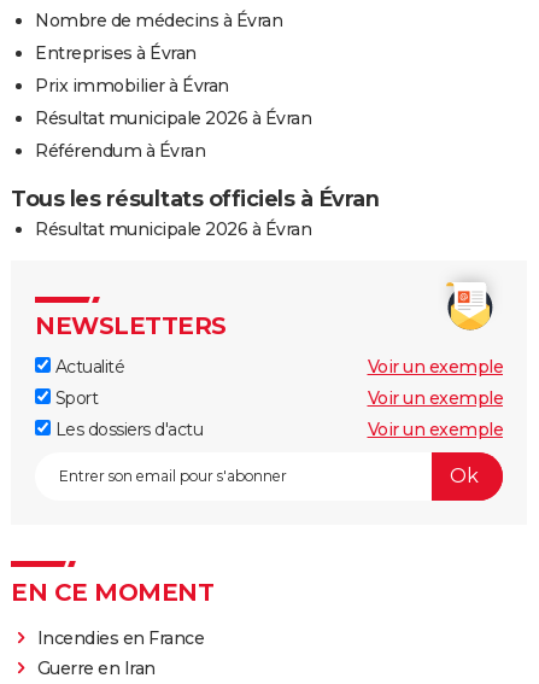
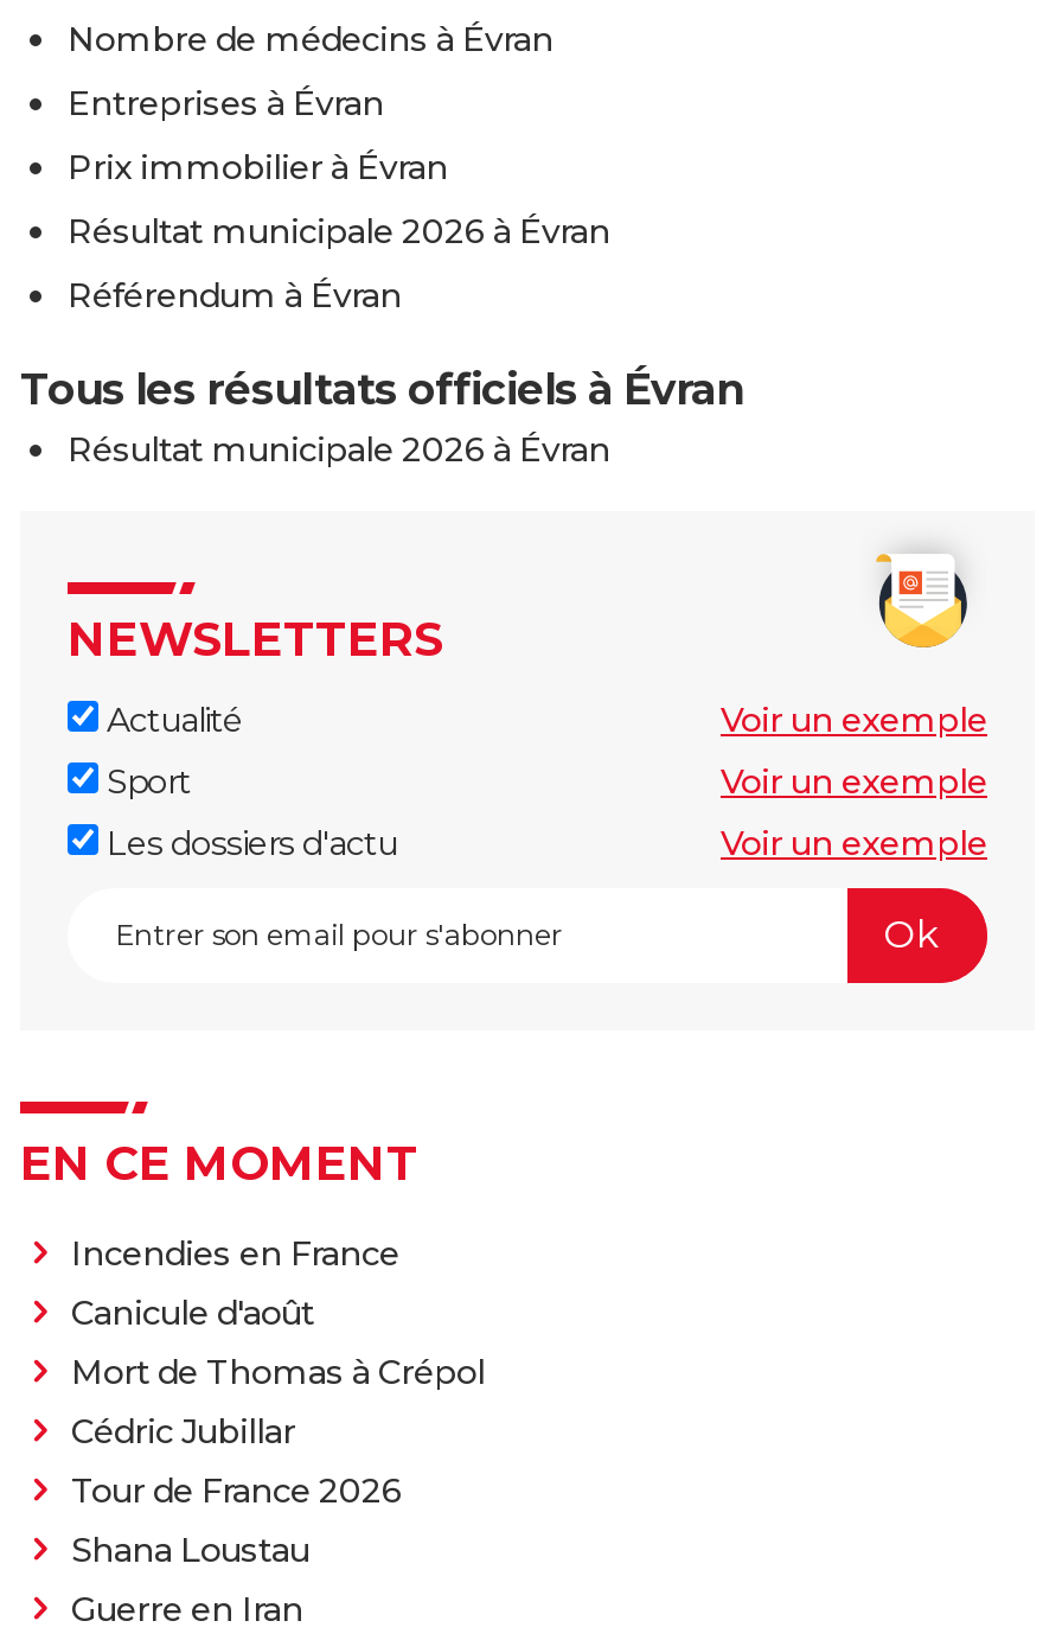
none -> [71,1290,485,1570] Canicule d'août | Mort de Thomas à Crépol | Cédric Jubillar | Tour de France 2026 | Shana Loustau

